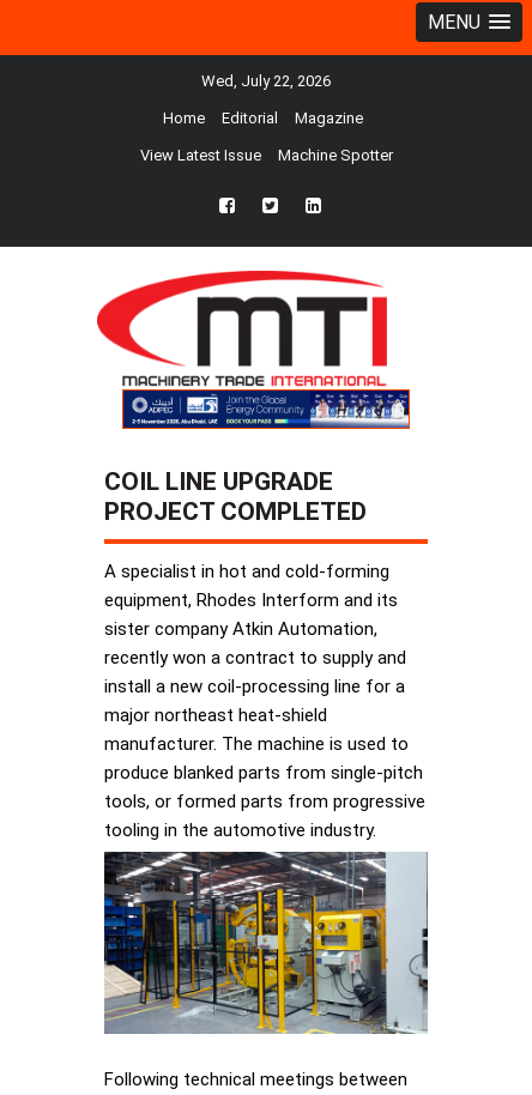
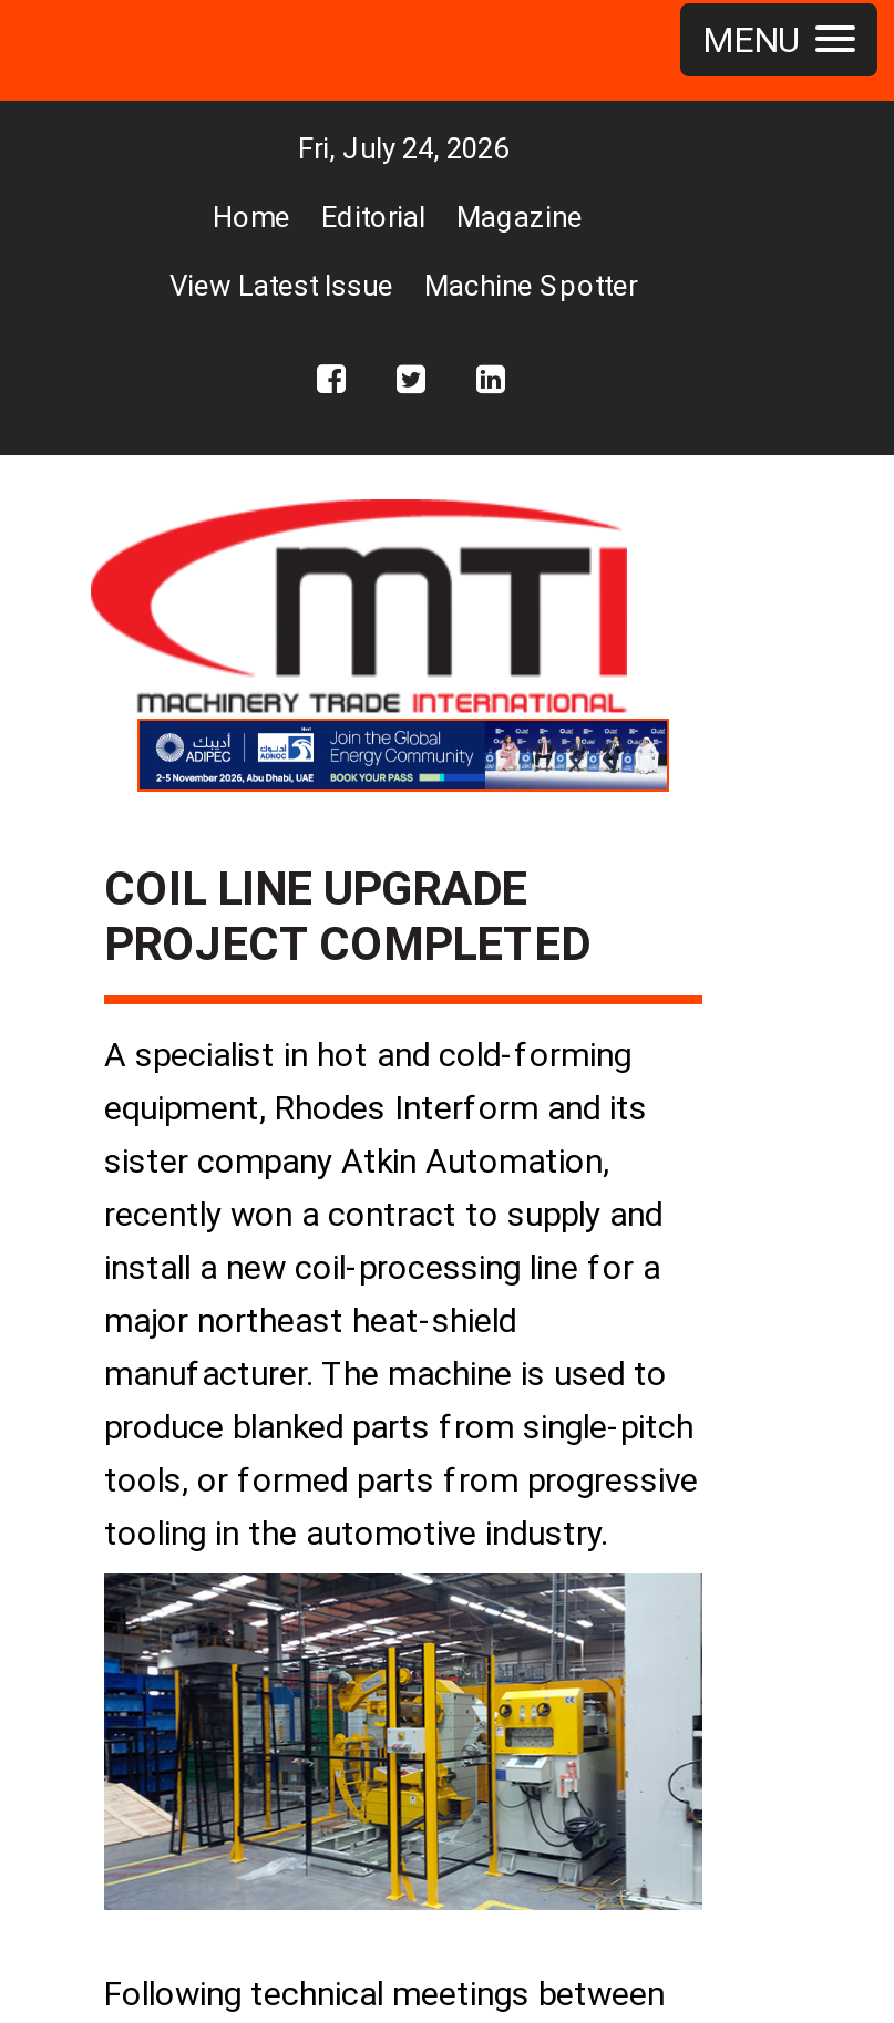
[201,72,331,90] Wed, July 22, 2026 -> [298,132,508,165] Fri, July 24, 2026

